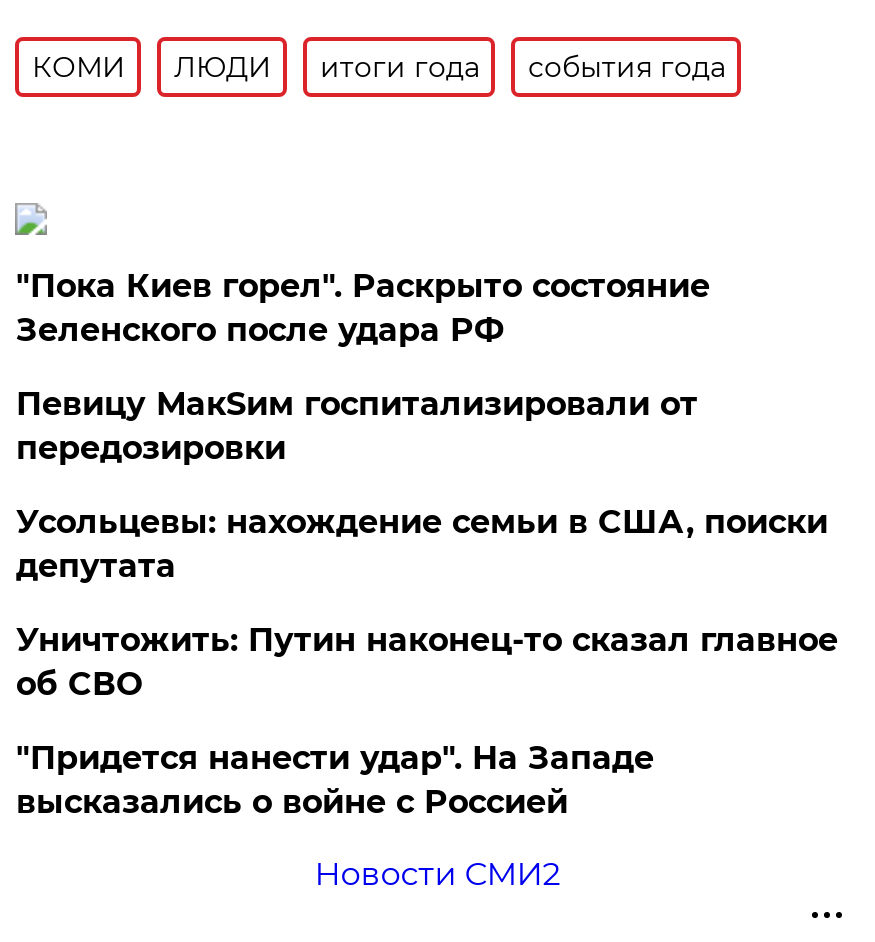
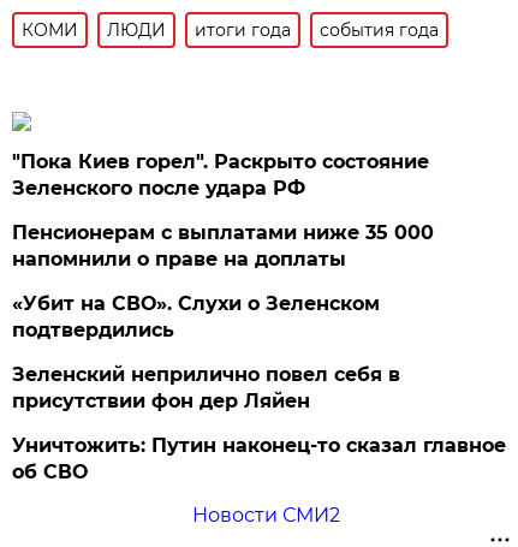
[16,385,828,585] Певицу МакSим госпитализировали от | передозировки | Усольцевы: нахождение семьи в США, поиски | депутата -> [12,221,434,412] Пенсионерам с выплатами ниже 35 000 | напомнили о праве на доплаты | «Убит на СВО». Слухи о Зеленском | подтвердились | Зеленский неприлично повел cебя в | присутствии фон дер Ляйен
moved [16,621,838,703] -> [12,434,506,483]: Уничтожить: Путин наконец-то сказал главное | об СВО
[16,739,654,821] "Придется нанести удар". На Западе | высказались о войне с Россией -> none

